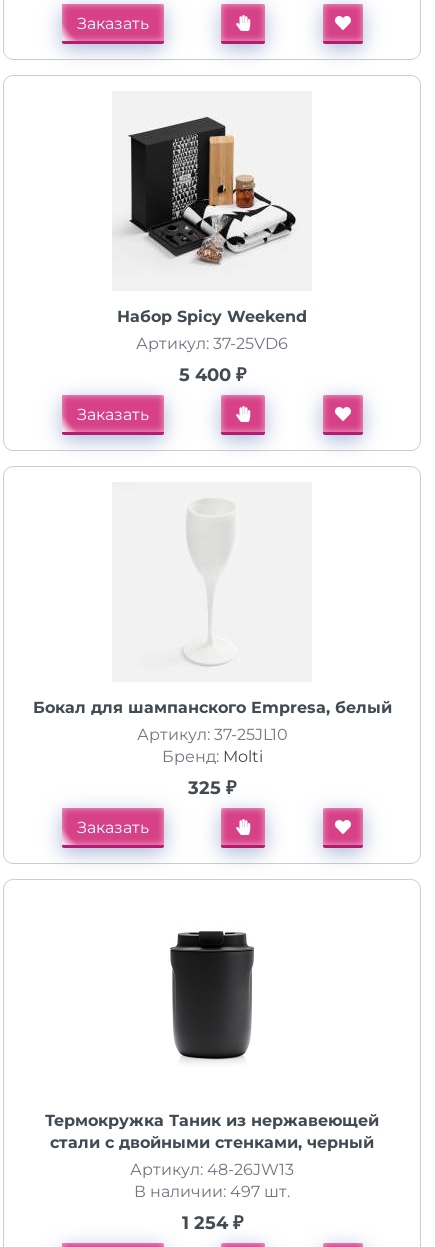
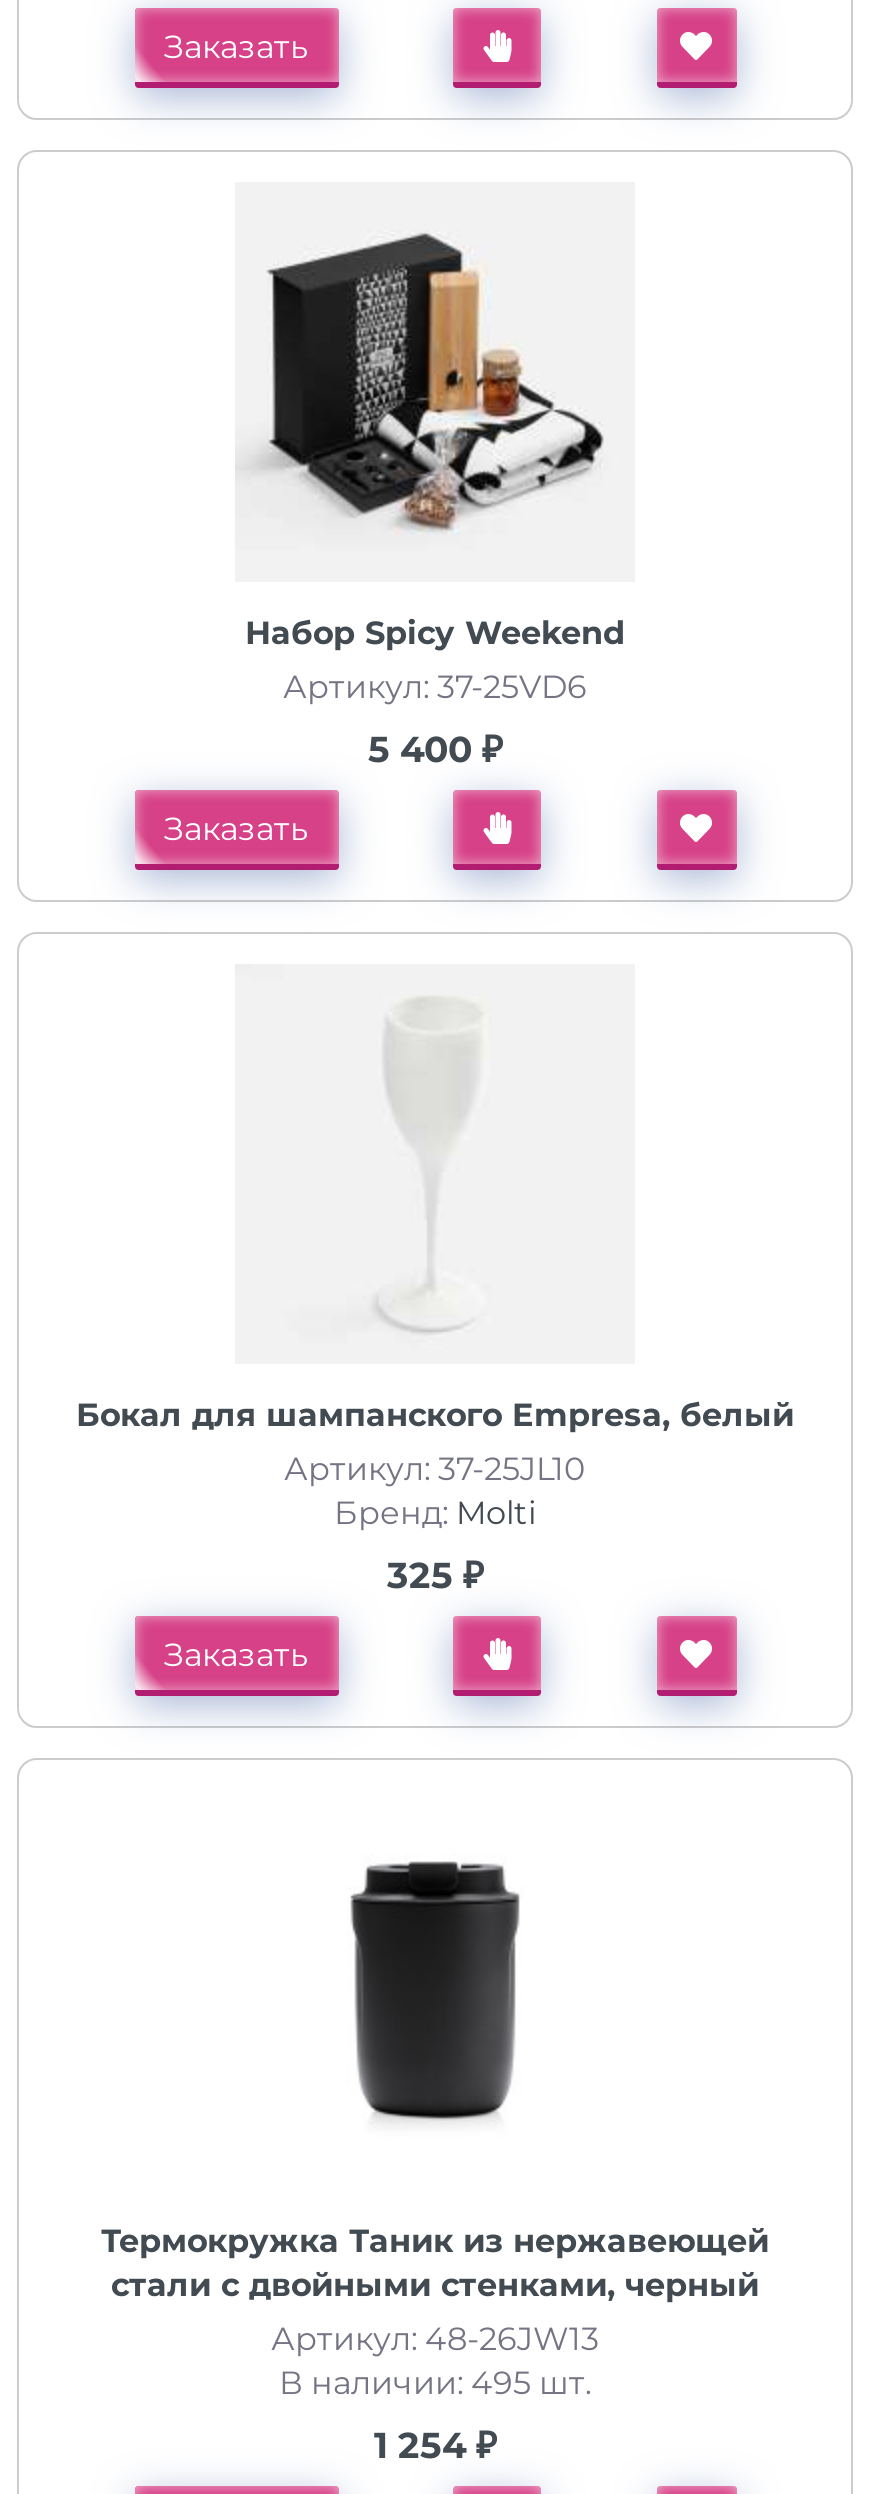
[134,1182,290,1201] В наличии: 497 шт. -> [279,2364,591,2402] В наличии: 495 шт.

